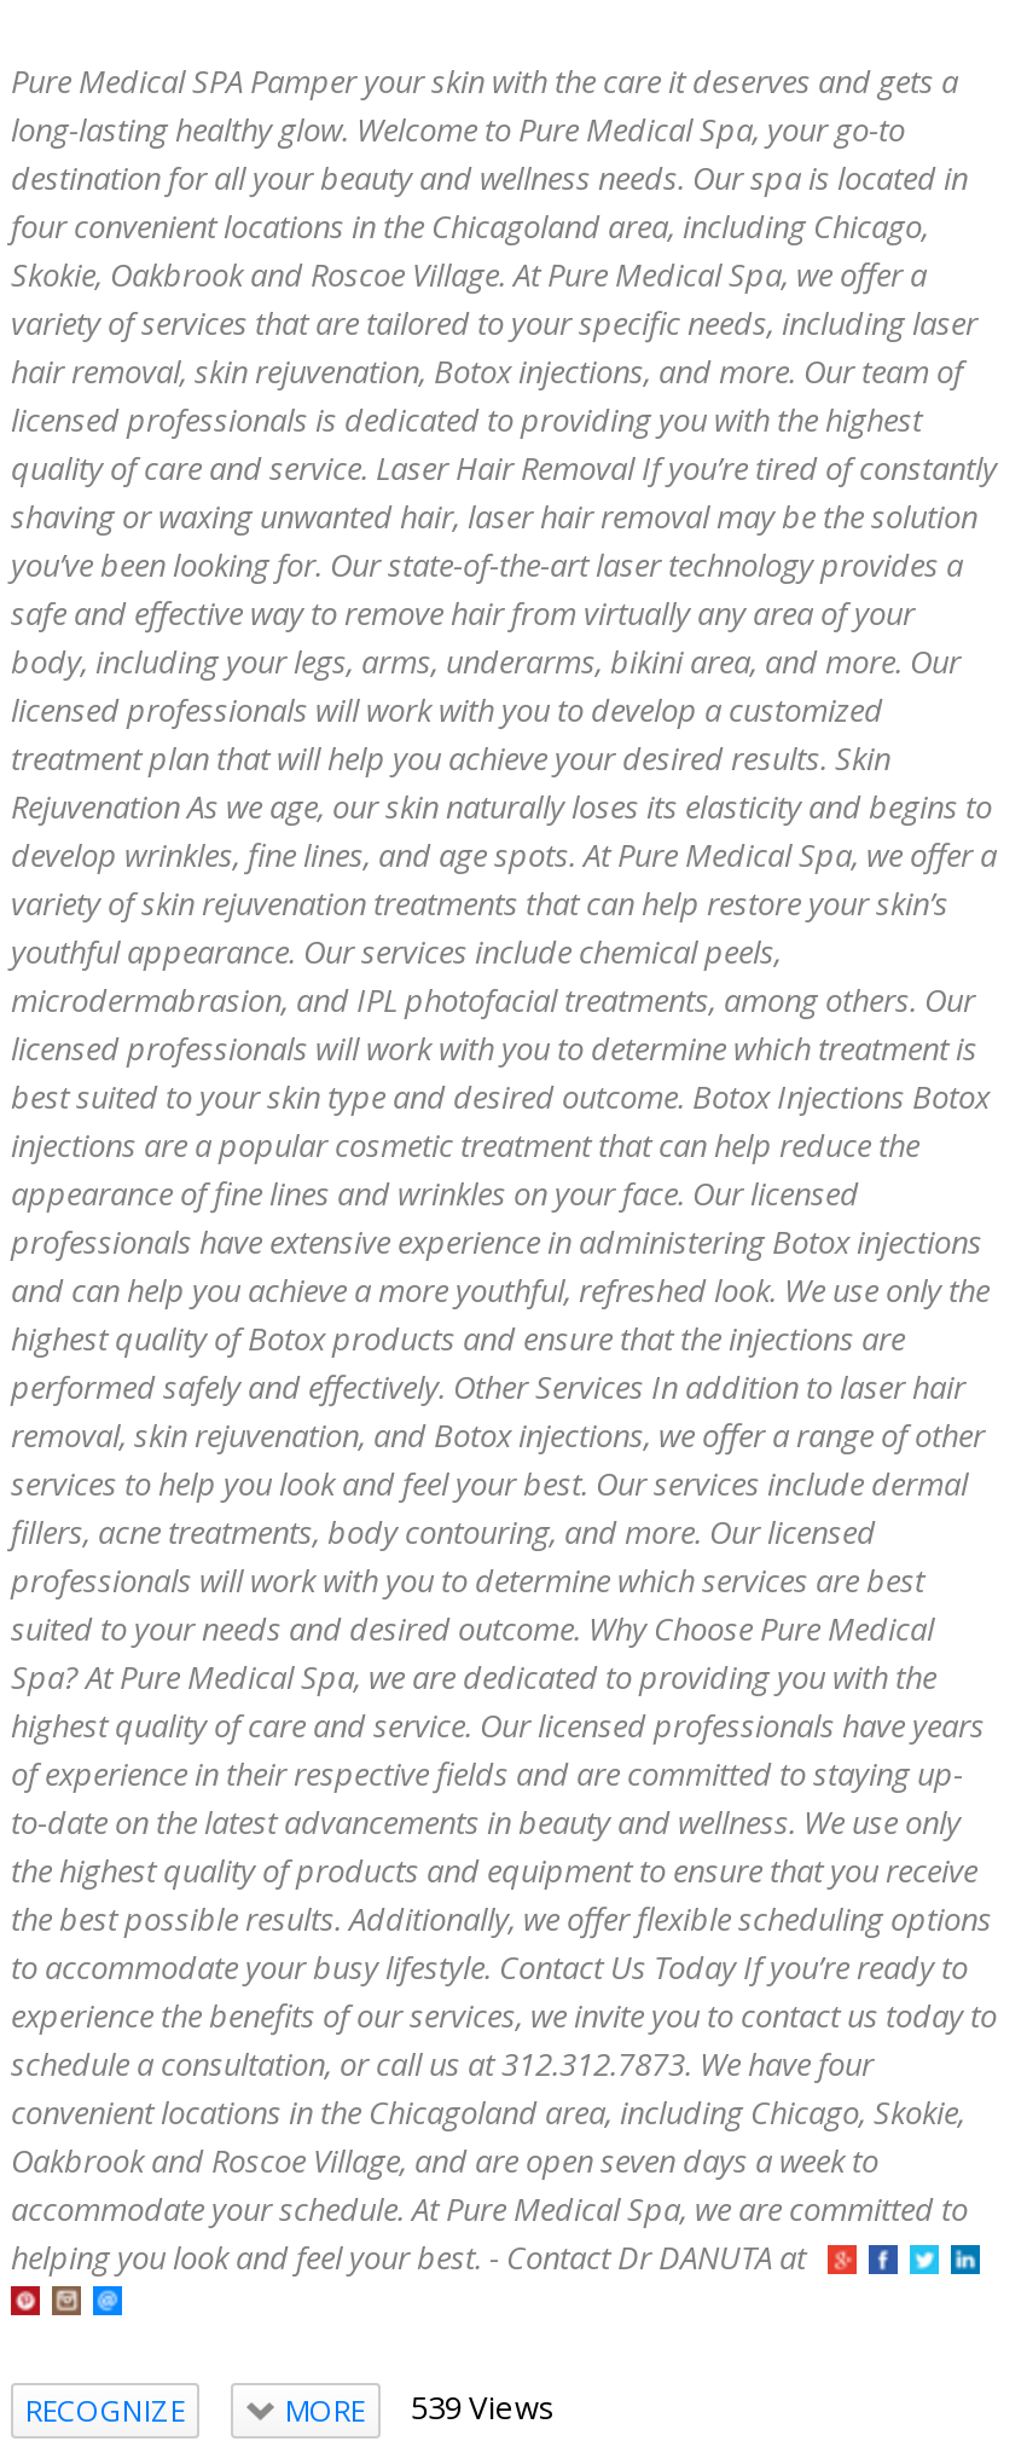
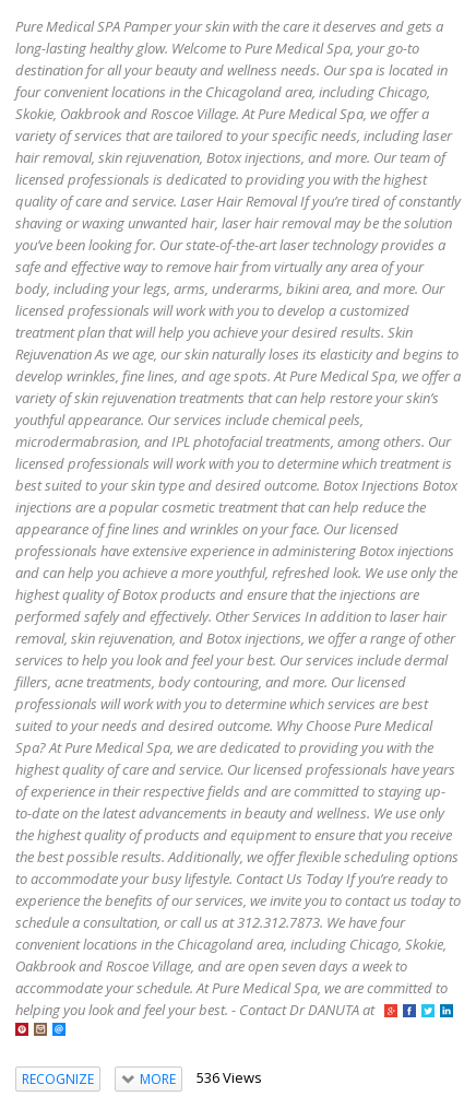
[285,2385,556,2431] MORE 539 Views -> [139,1068,261,1088] MORE 536 Views

